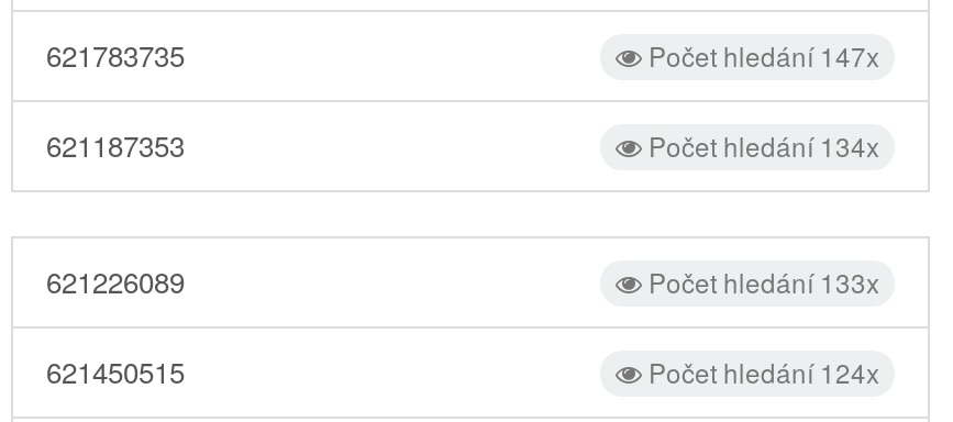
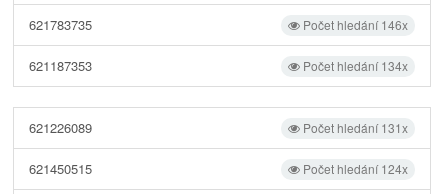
[642,36,879,73] Počet hledání 147x -> [300,16,408,33] Počet hledání 146x
[642,262,879,299] Počet hledání 133x -> [300,119,408,136] Počet hledání 131x

